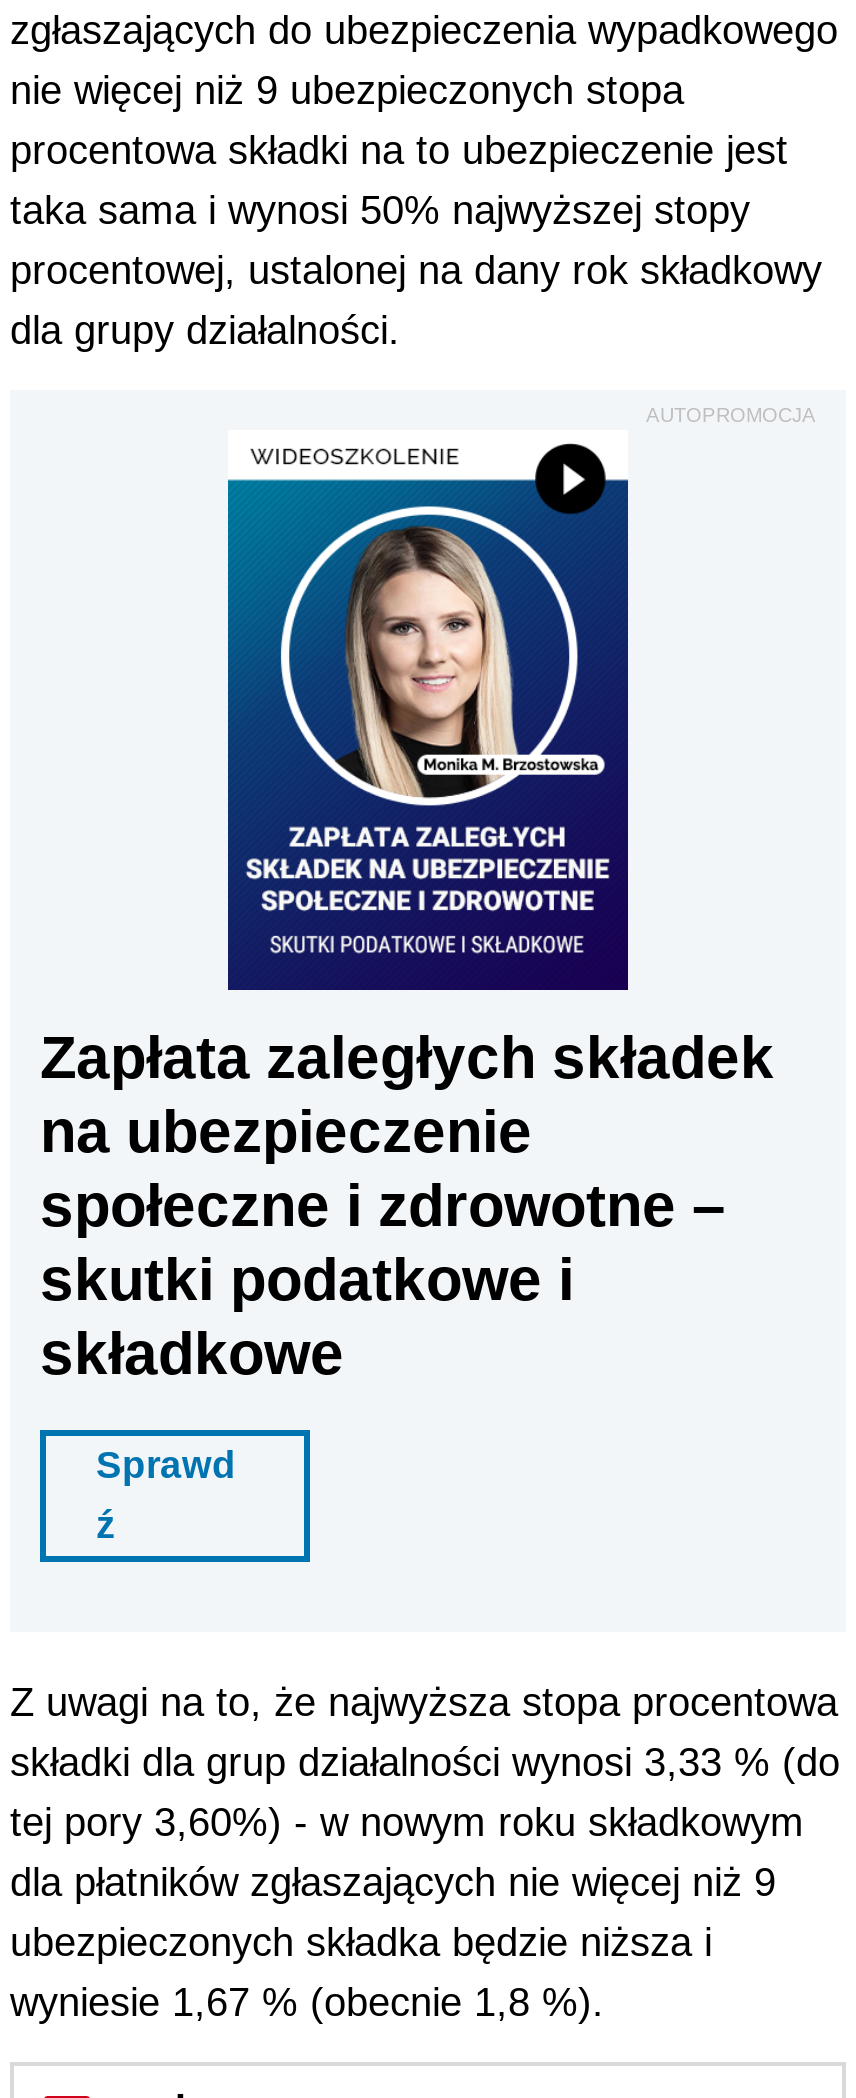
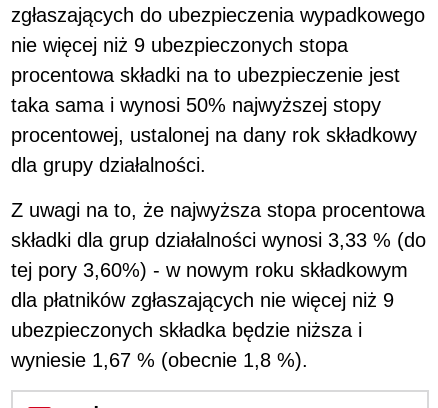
[646,403,816,425] AUTOPROMOCJA -> none
[40,442,774,1545] [image] | Zapłata zaległych składek | na ubezpieczenie | społeczne i zdrowotne – | skutki podatkowe i | składkowe | Sprawd | ź -> none

